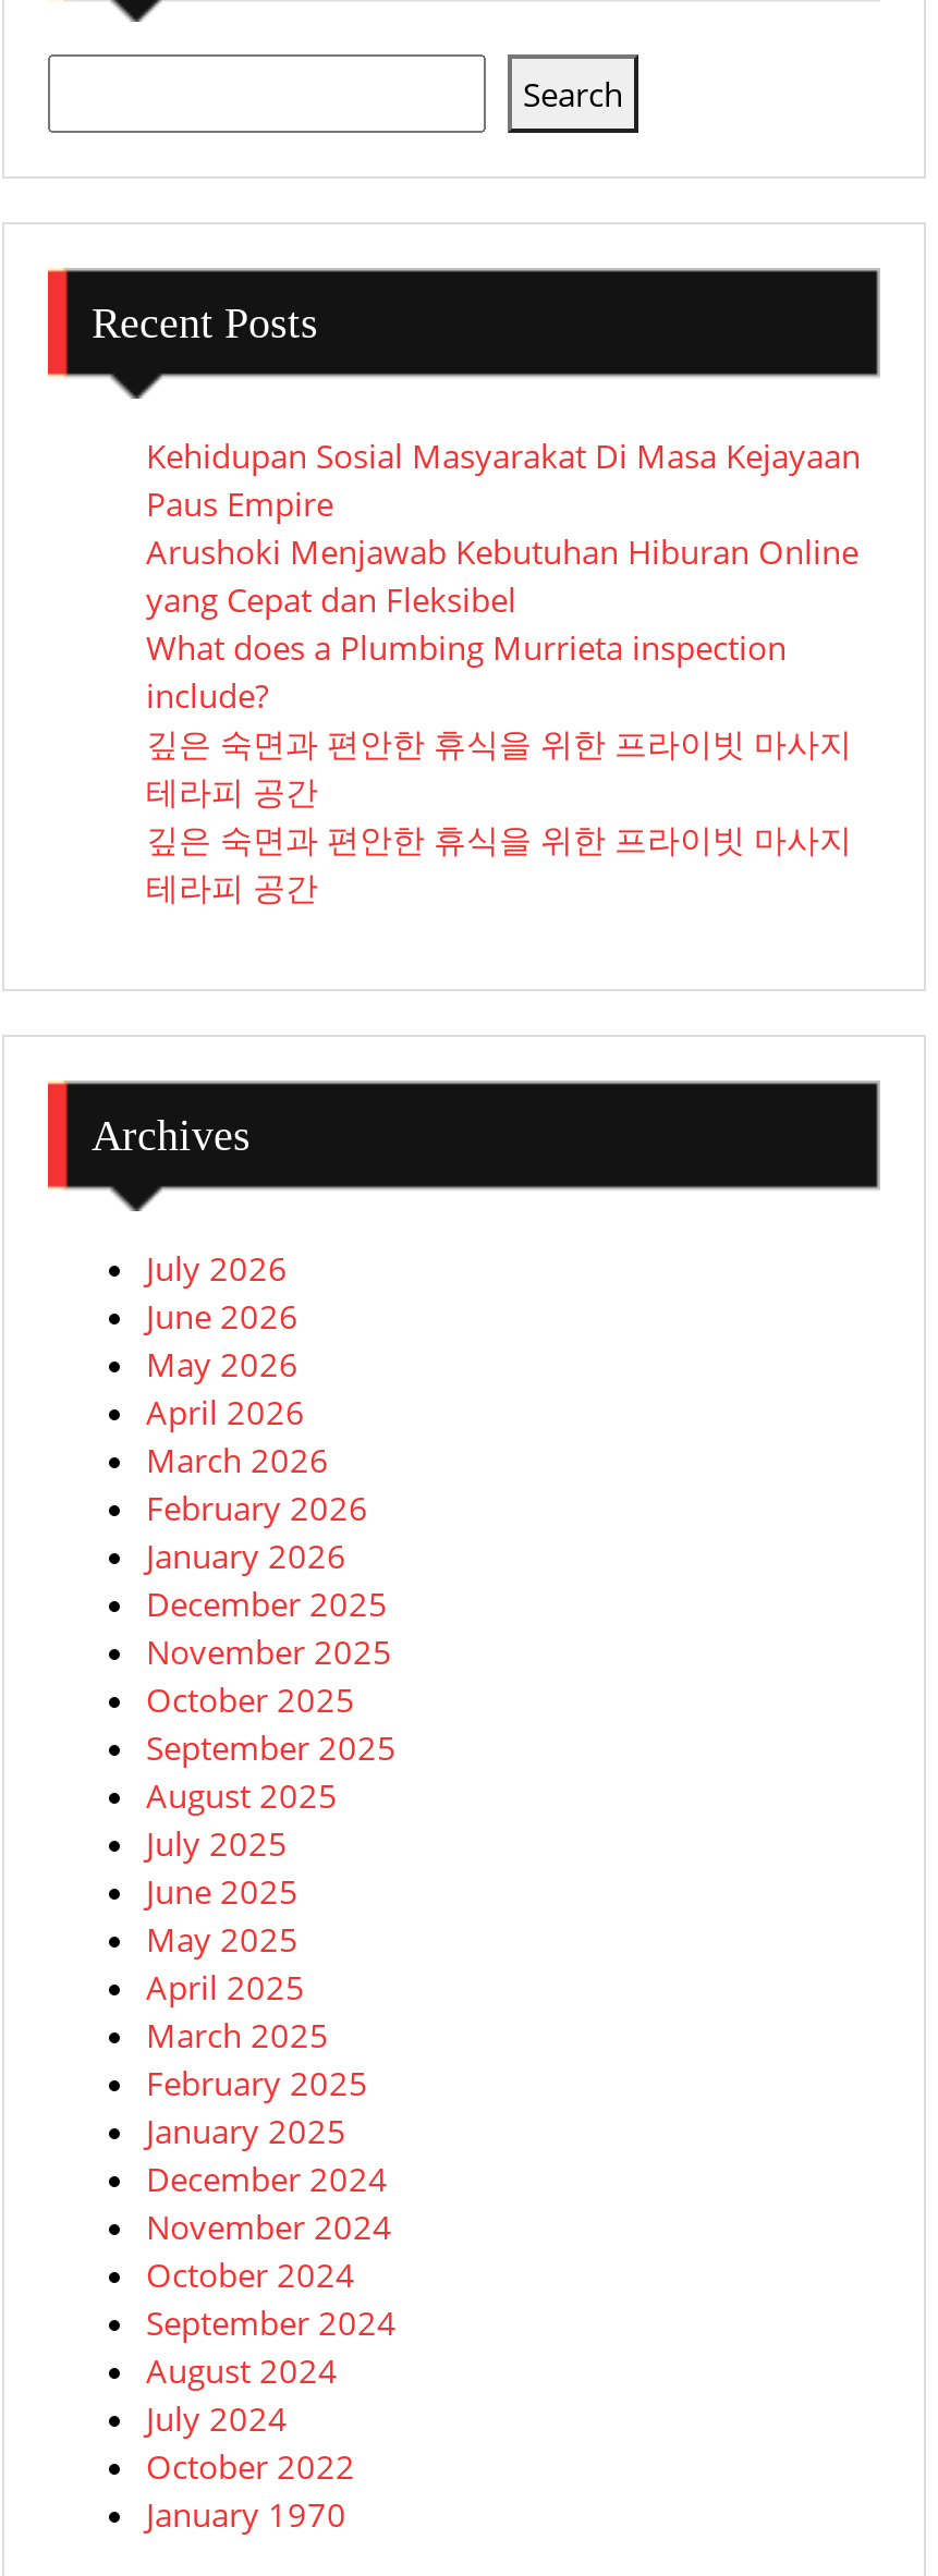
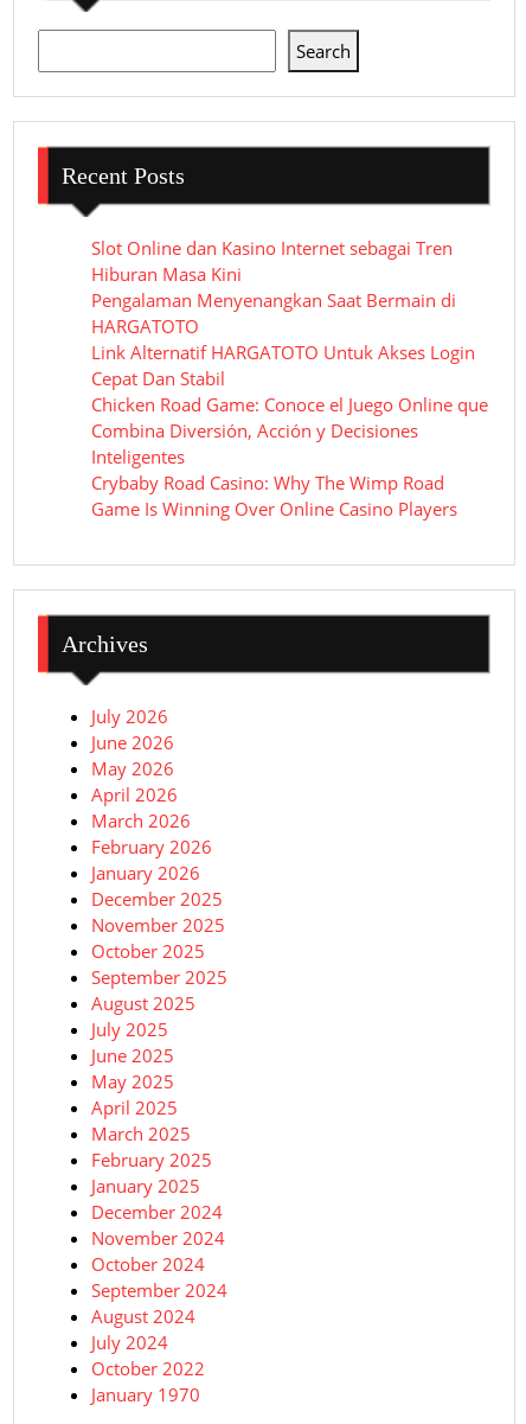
[146,433,861,908] Kehidupan Sosial Masyarakat Di Masa Kejayaan | Paus Empire | Arushoki Menjawab Kebutuhan Hiburan Online | yang Cepat dan Fleksibel | What does a Plumbing Murrieta inspection | include? | 깊은 숙면과 편안한 휴식을 위한 프라이빗 마사지 | 테라피 공간 | 깊은 숙면과 편안한 휴식을 위한 프라이빗 마사지 | 테라피 공간 -> [91,236,488,520] Slot Online dan Kasino Internet sebagai Tren | Hiburan Masa Kini | Pengalaman Menyenangkan Saat Bermain di | HARGATOTO | Link Alternatif HARGATOTO Untuk Akses Login | Cepat Dan Stabil | Chicken Road Game: Conoce el Juego Online que | Combina Diversión, Acción y Decisiones | Inteligentes | Crybaby Road Casino: Why The Wimp Road | Game Is Winning Over Online Casino Players

